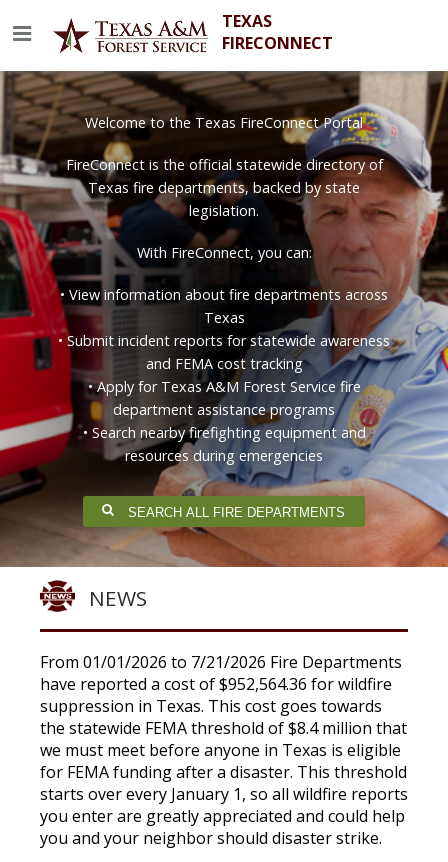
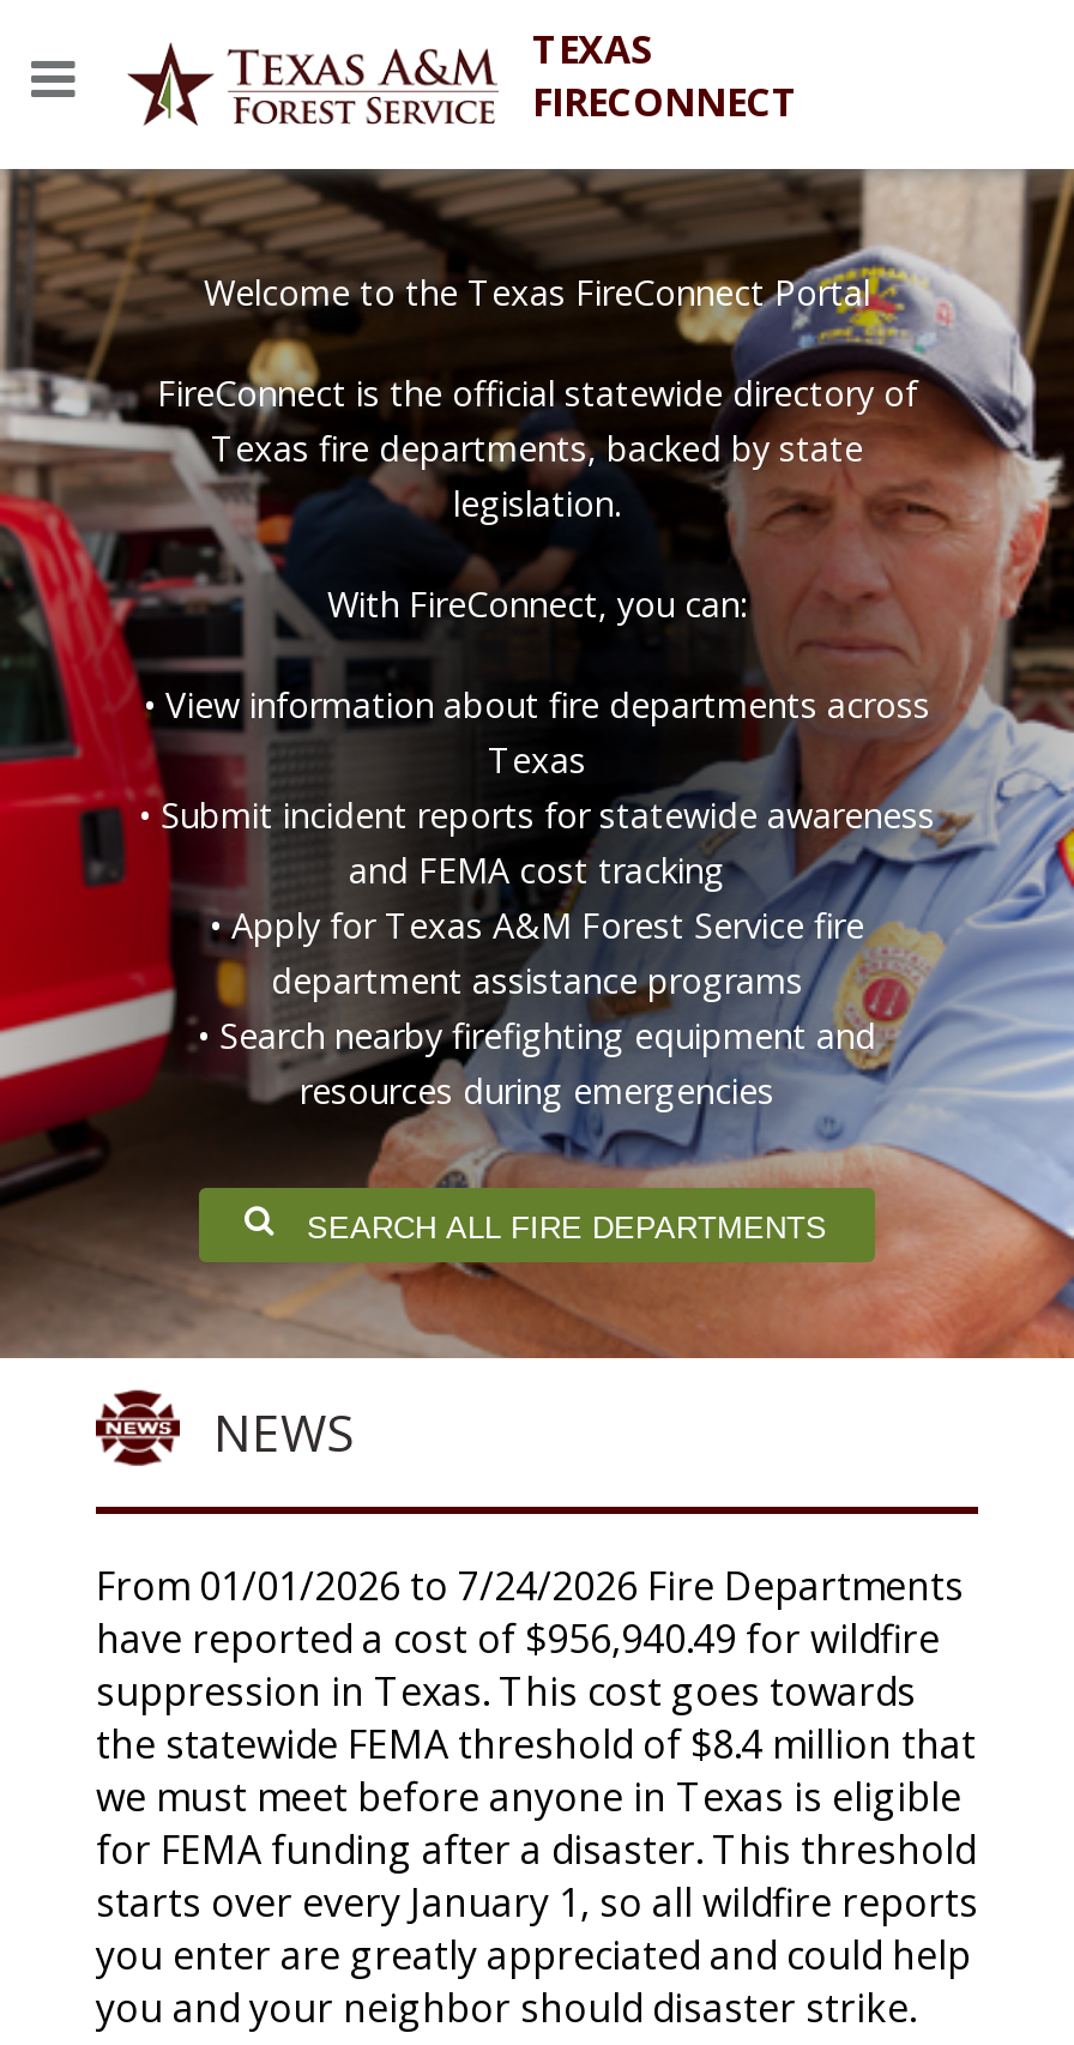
[40,651,402,673] From 01/01/2026 to 7/21/2026 Fire Departments -> [96,1560,964,1613] From 01/01/2026 to 7/24/2026 Fire Departments
[40,673,392,695] have reported a cost of $952,564.36 for wildfire -> [96,1613,940,1665] have reported a cost of $956,940.49 for wildfire

